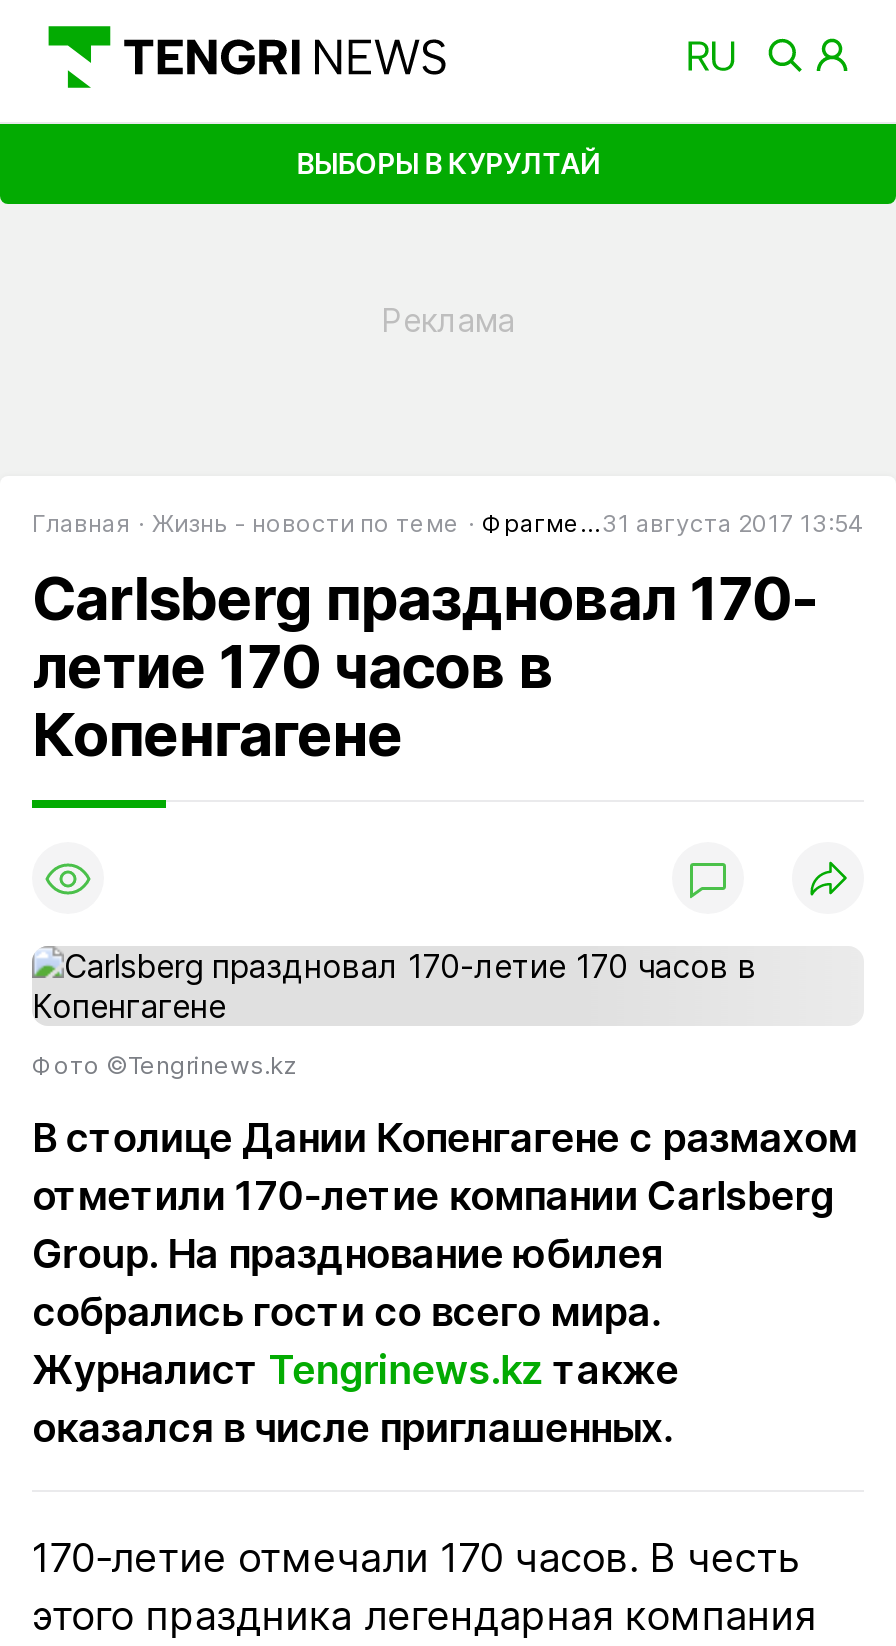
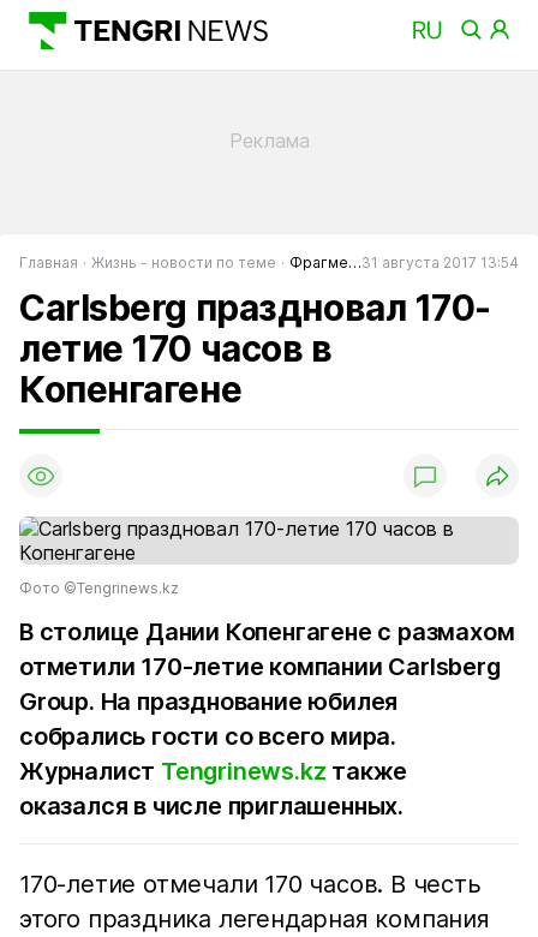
[296,145,600,179] ВЫБОРЫ В КУРУЛТАЙ -> none

